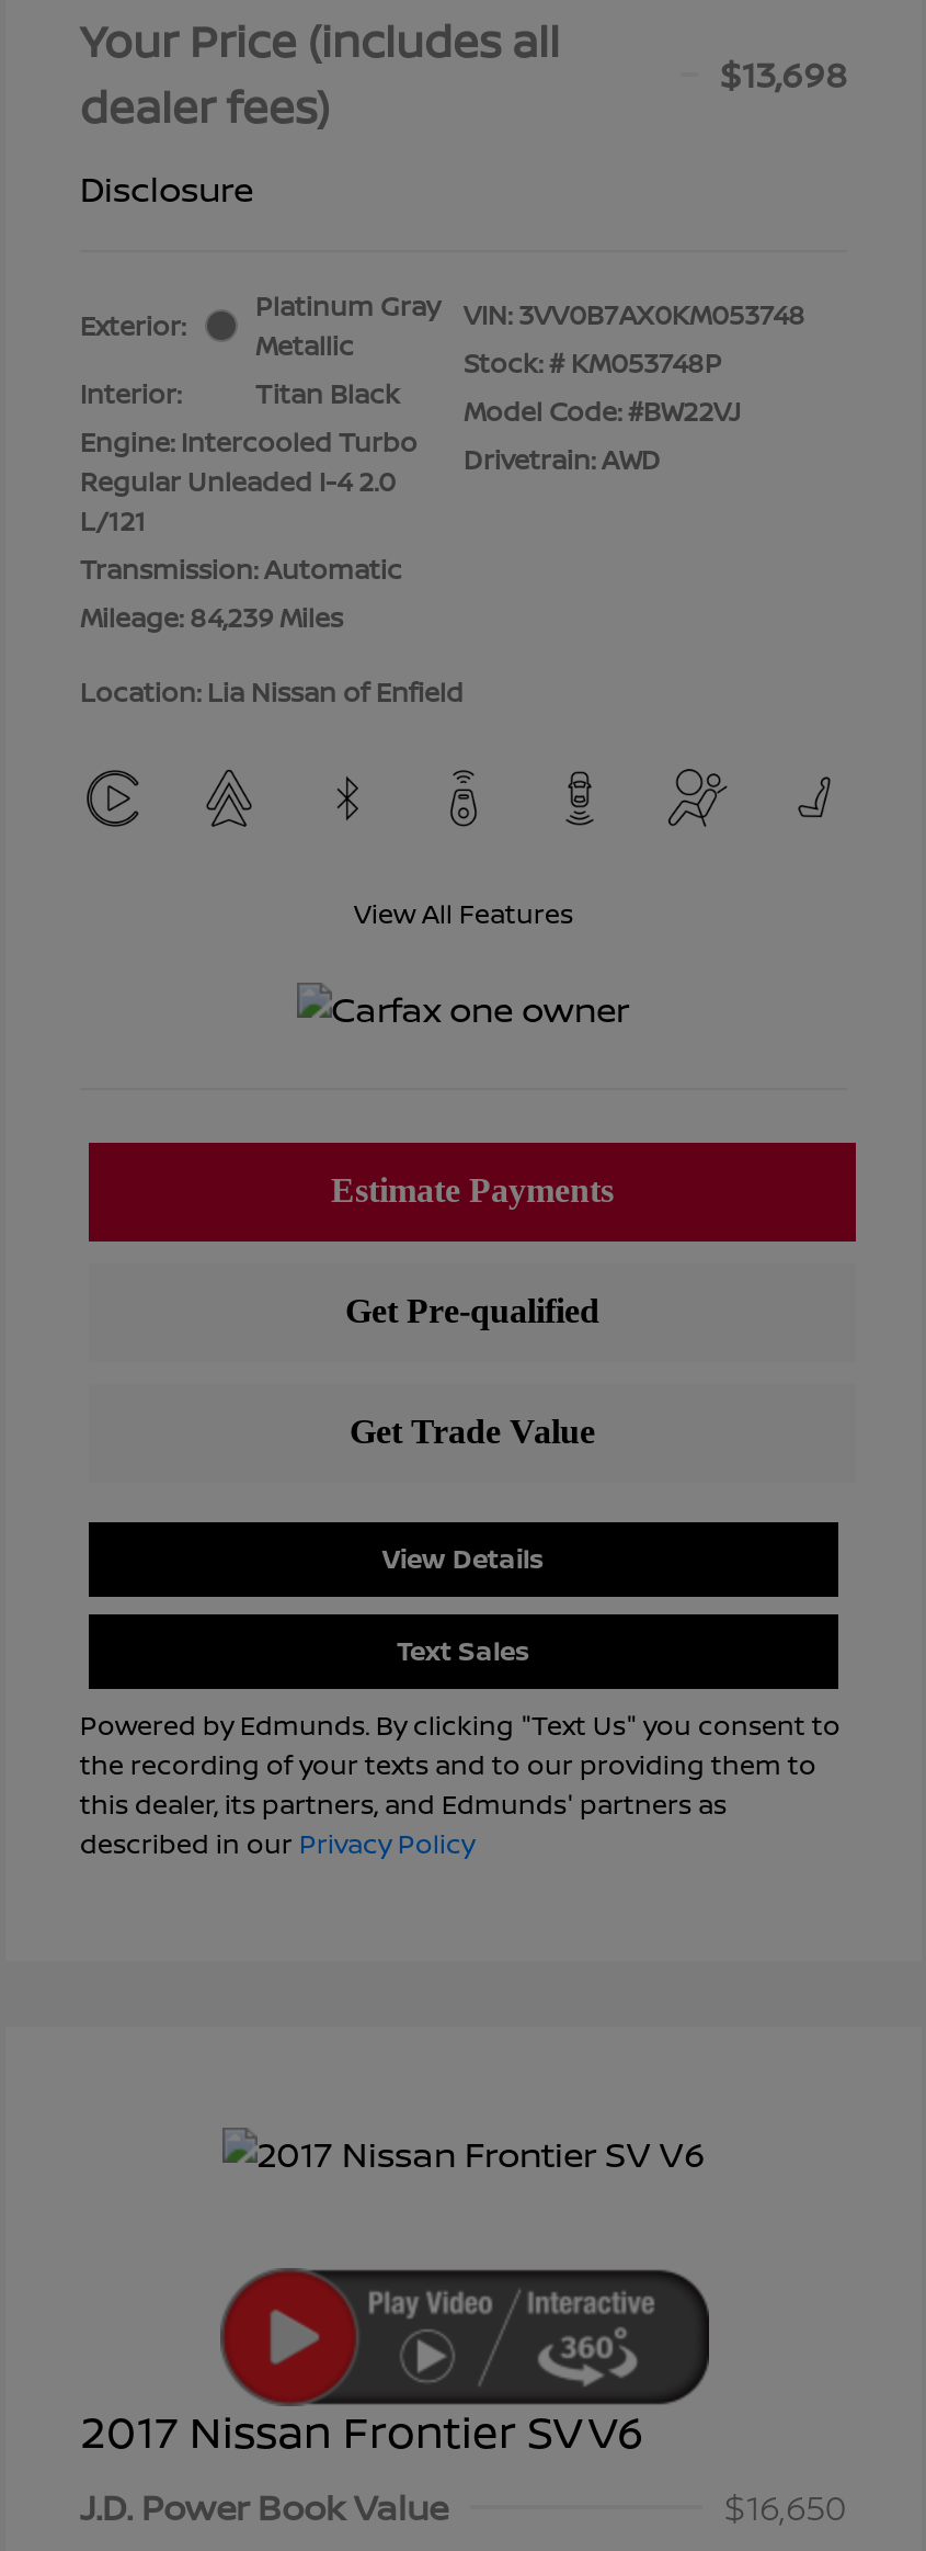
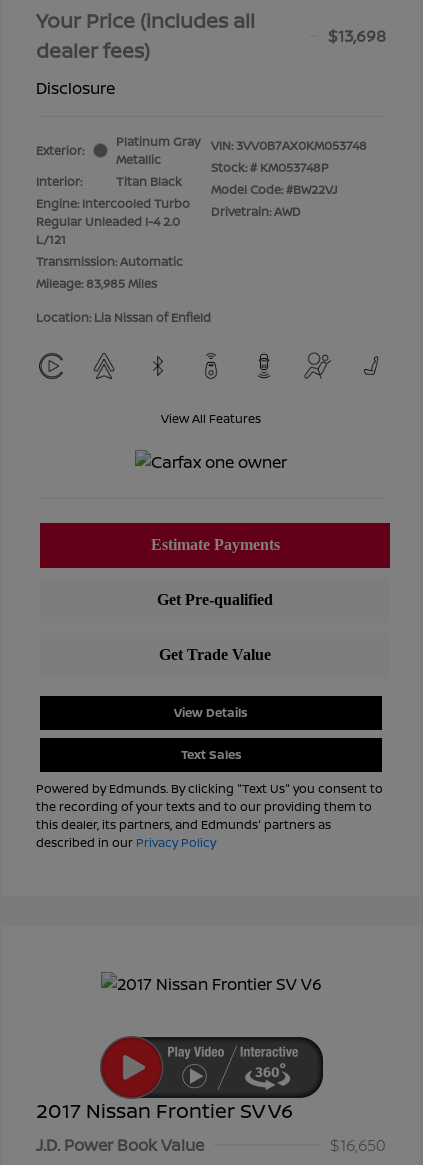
[80,599,343,636] Mileage: 84,239 Miles -> [36,275,157,292] Mileage: 83,985 Miles

